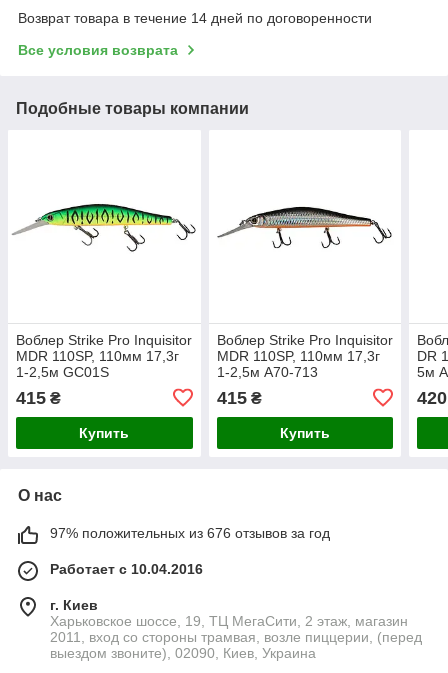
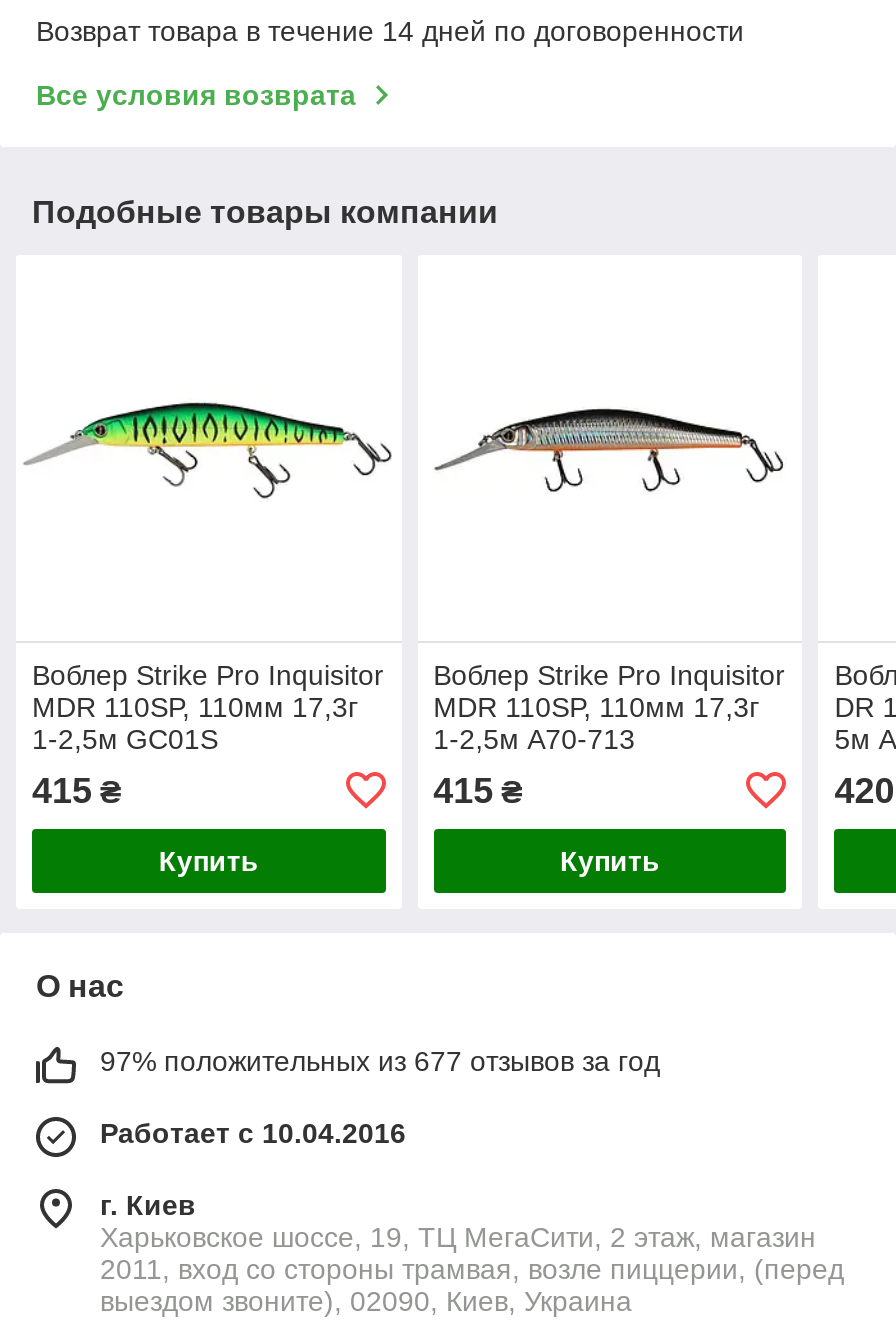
[50,525,330,541] 97% положительных из 676 отзывов за год -> [100,1045,660,1077] 97% положительных из 677 отзывов за год

